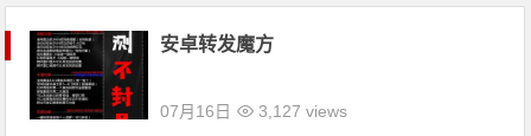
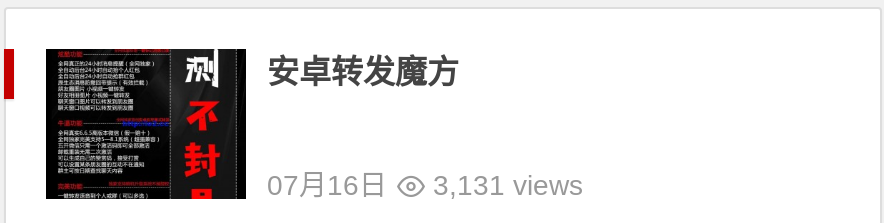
[161,102,348,121] 07月16日 3,127 views -> [267,169,583,201] 07月16日 3,131 views

